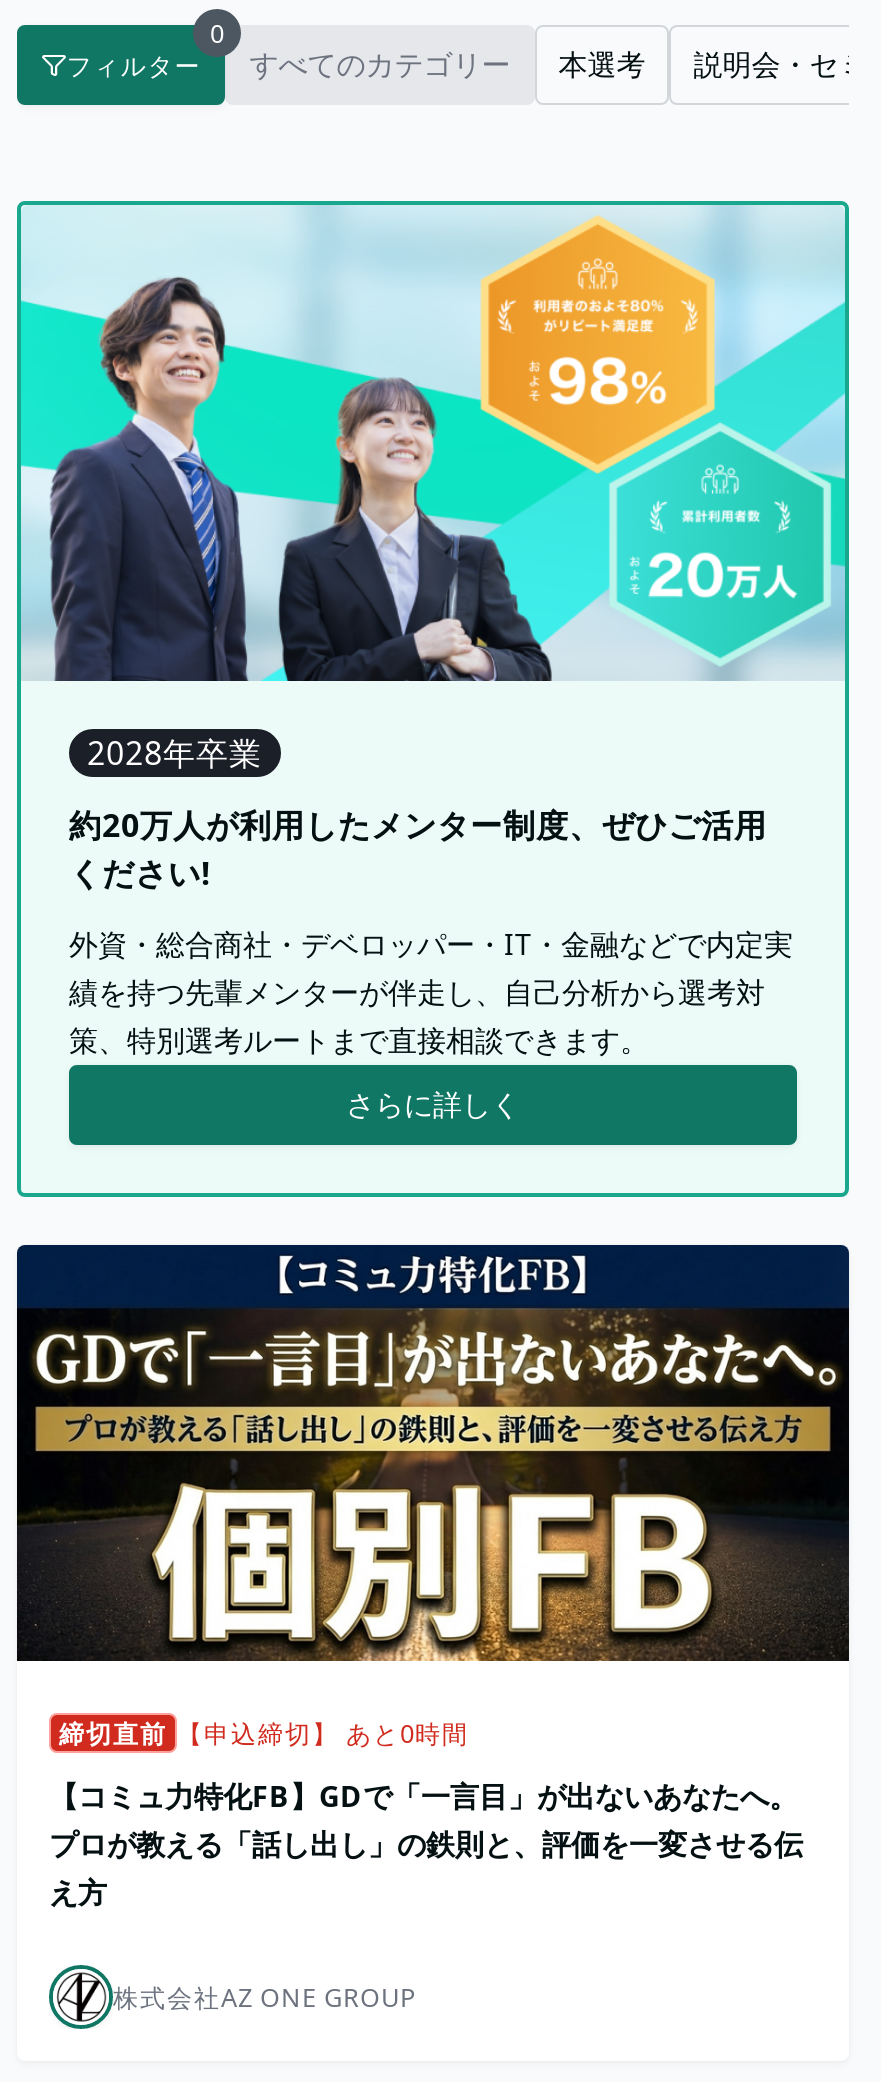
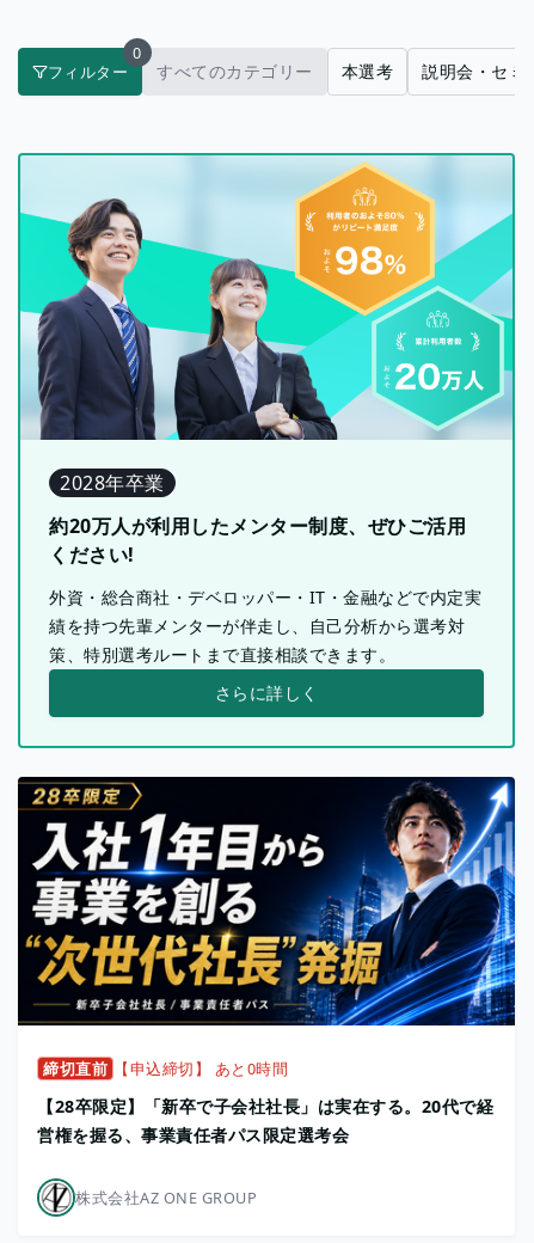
[17,1245,851,1663] [image] -> [18,777,516,1027] [image]
[49,1777,803,1911] 【コミュ力特化FB】GDで「一言目」が出ないあなたへ。 | プロが教える「話し出し」の鉄則と、評価を一変させる伝 | え方 -> [37,1095,493,1146] 【28卒限定】「新卒で子会社社長」は実在する。20代で経 | 営権を握る、事業責任者パス限定選考会

